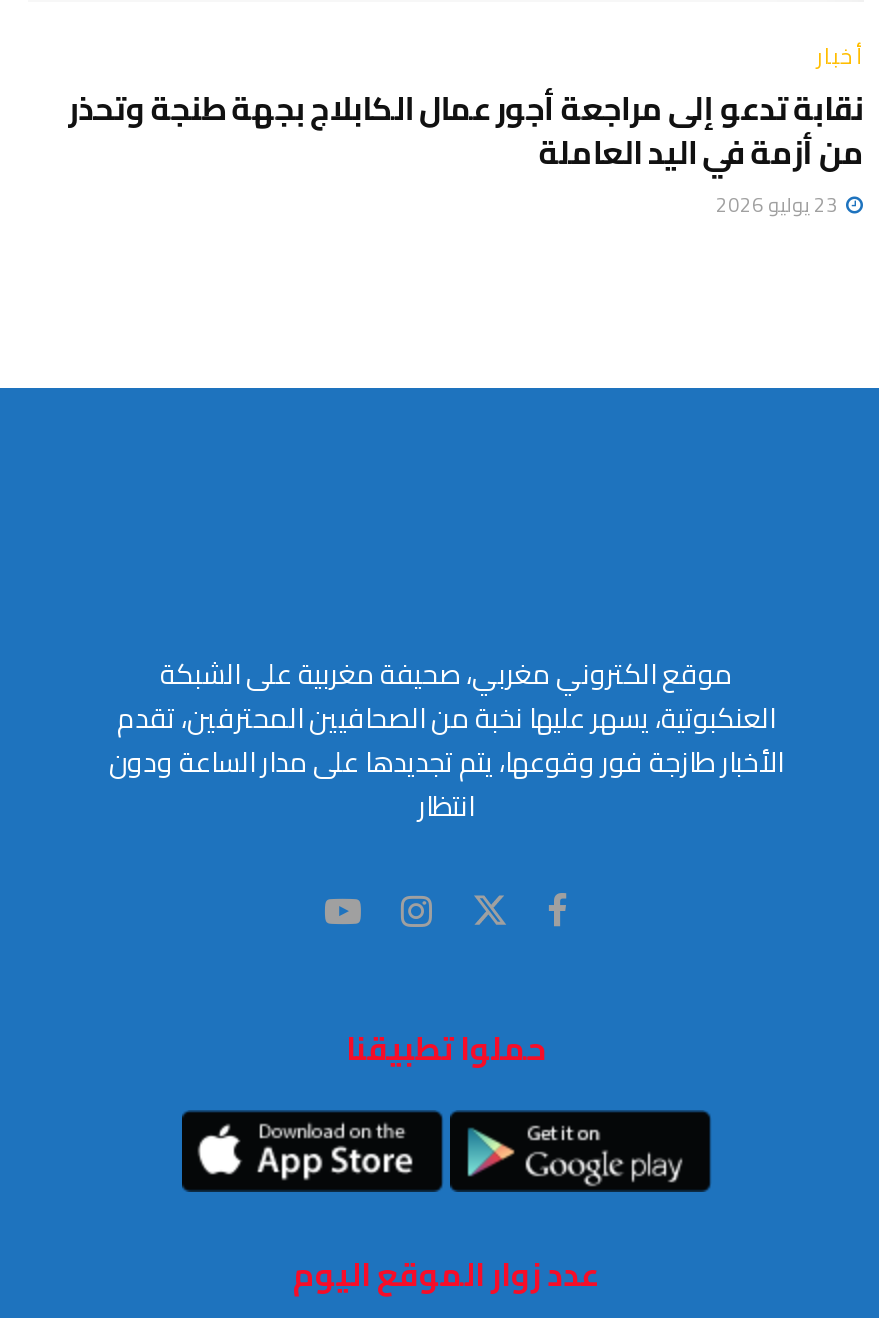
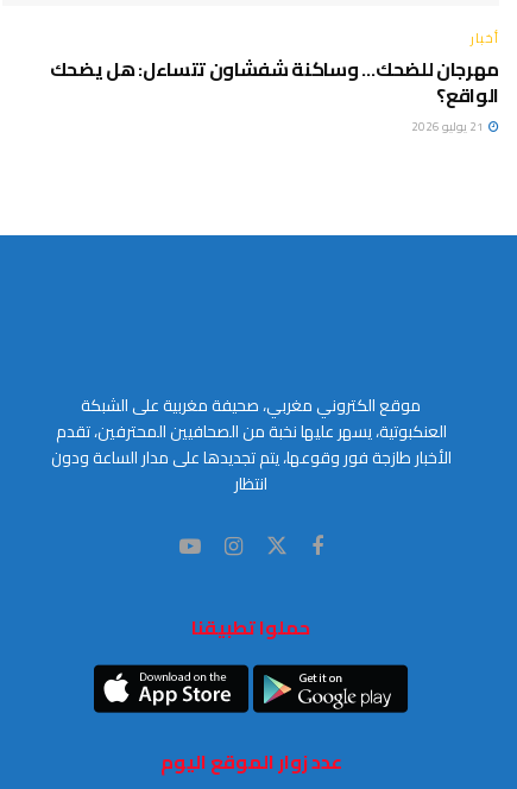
[69,78,864,182] نقابة تدعو إلى مراجعة أجور عمال الكابلاج بجهة طنجة وتحذر | من أزمة في اليد العاملة -> [50,51,499,113] مهرجان للضحك… وساكنة شفشاون تتساءل: هل يضحك | الواقع؟

